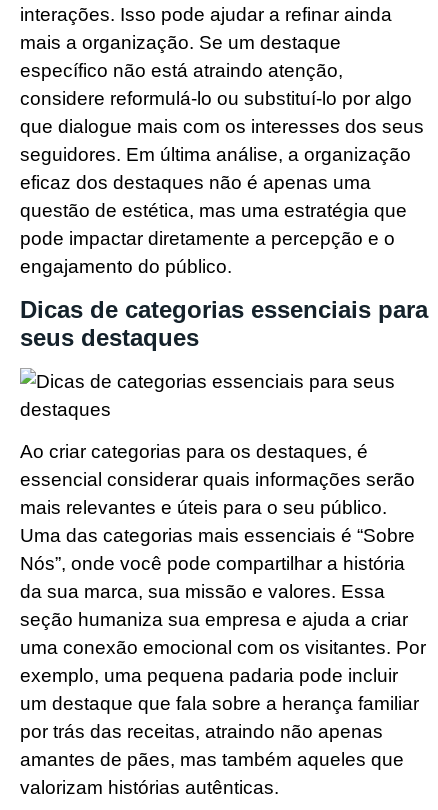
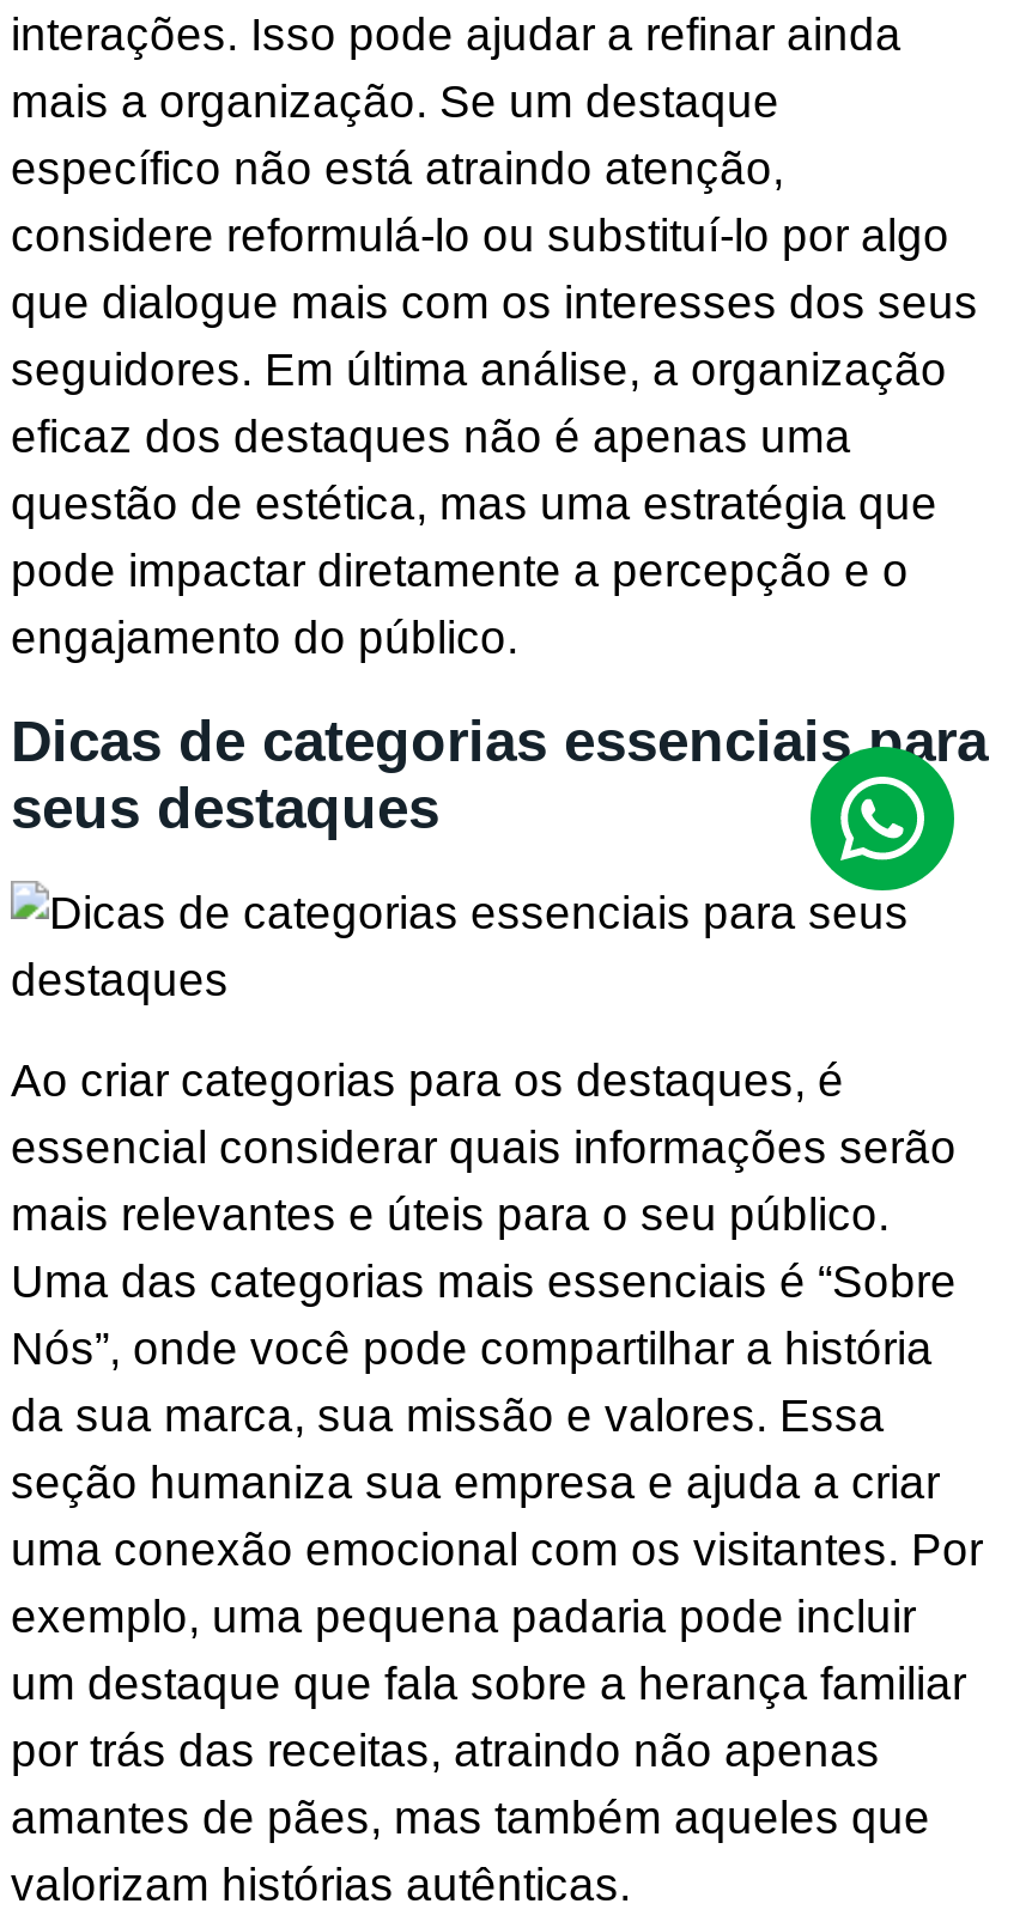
none -> [808,778,957,905] [image]

